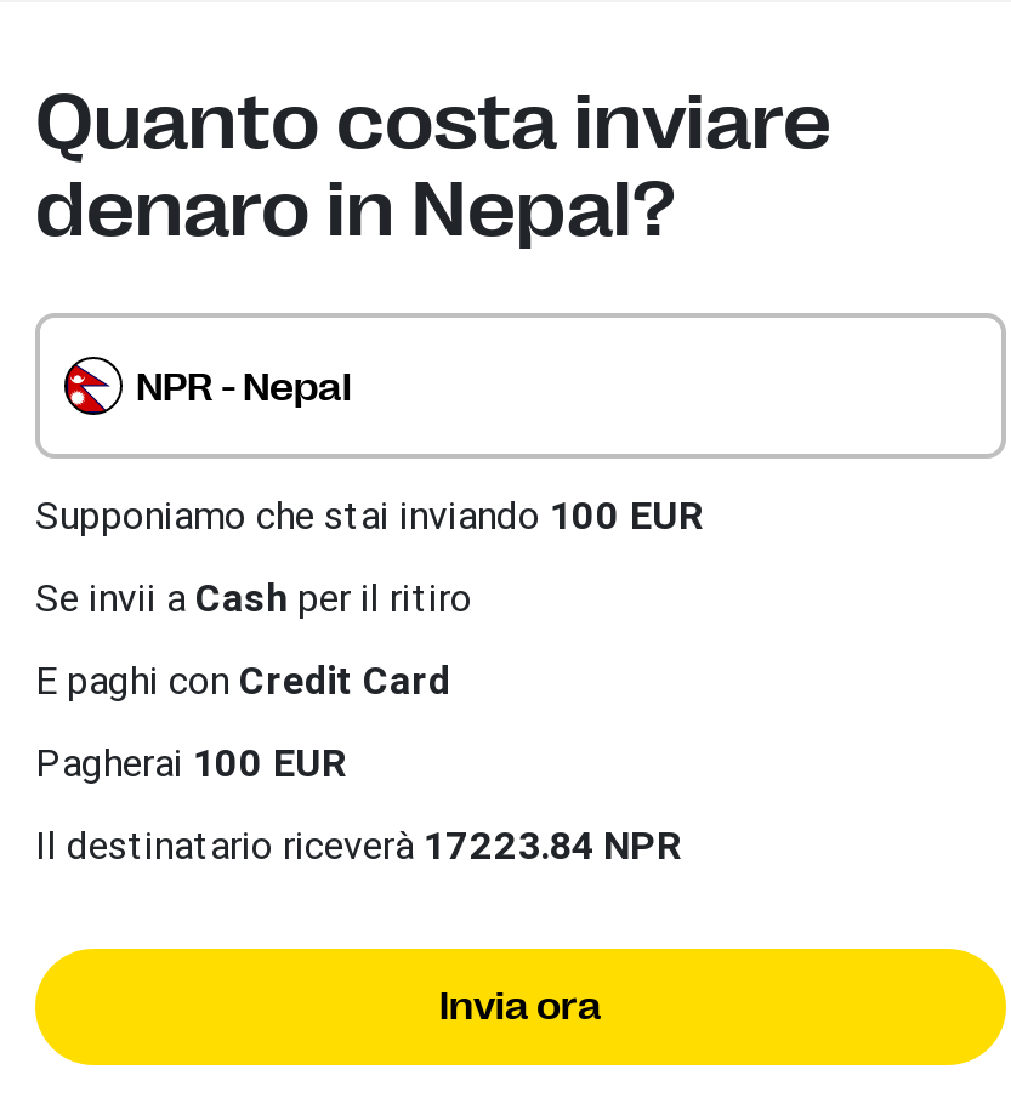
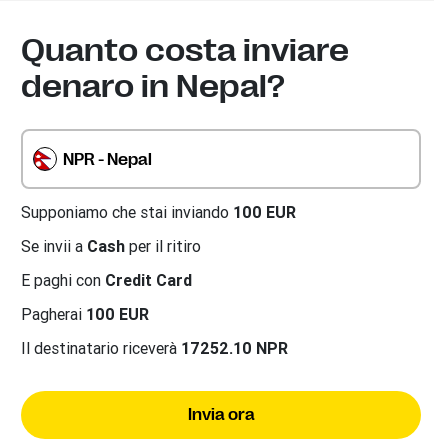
[35,820,681,869] Il destinatario riceverà 17223.84 NPR -> [21,338,288,358] Il destinatario riceverà 17252.10 NPR

